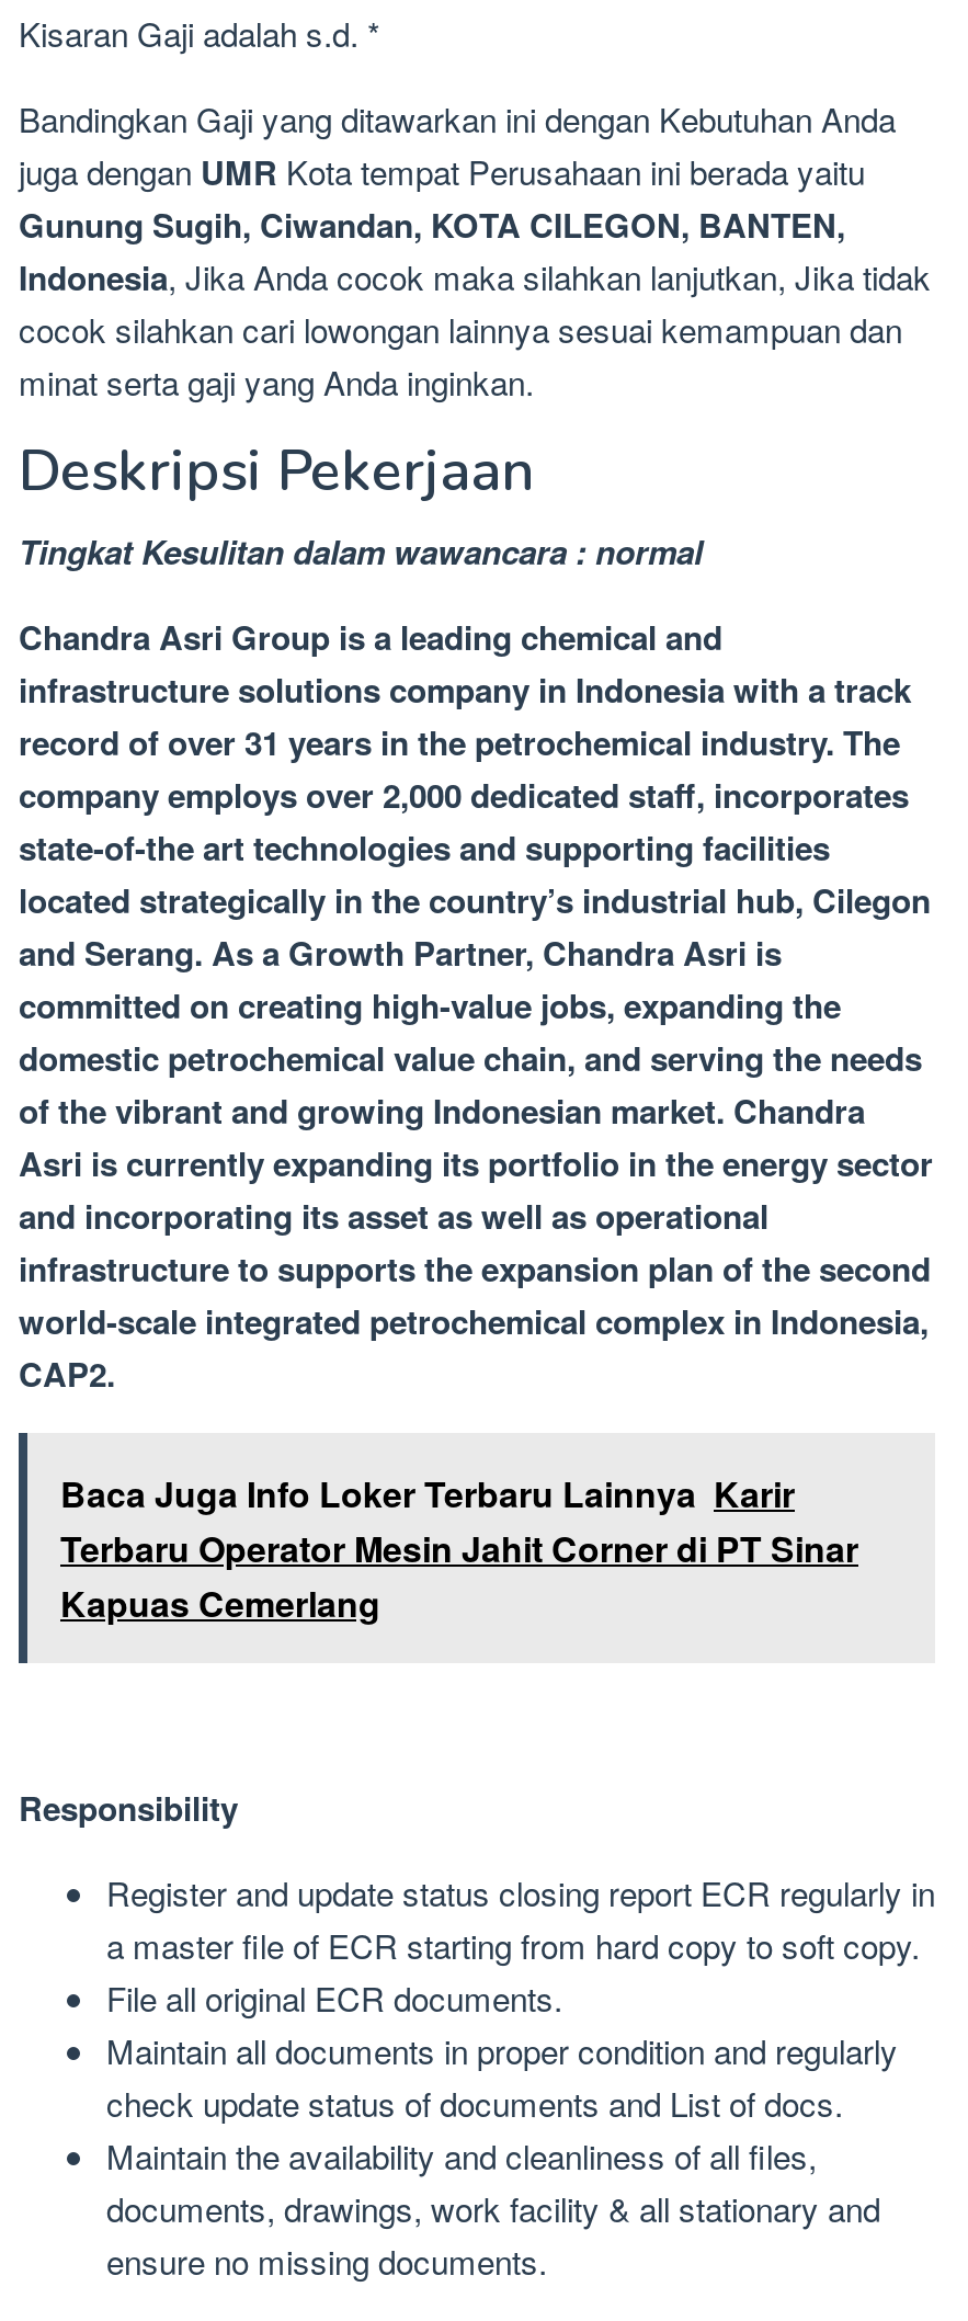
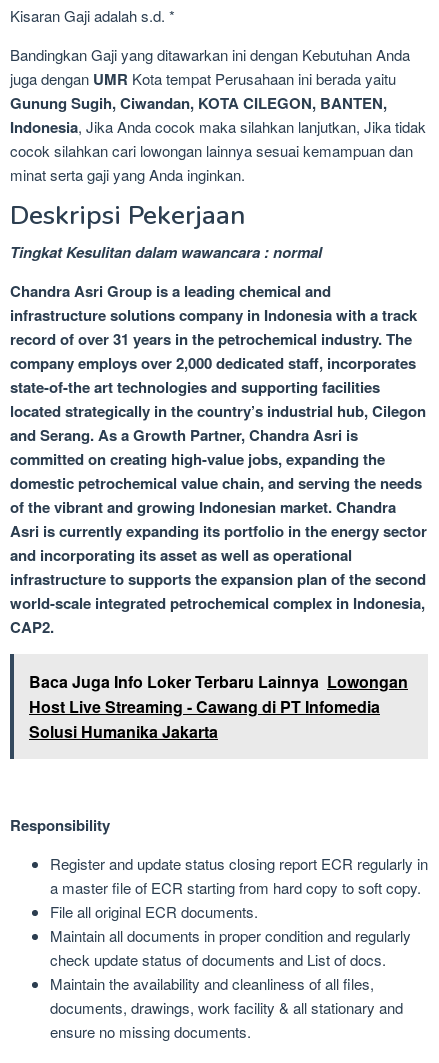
[60,1468,858,1629] Baca Juga Info Loker Terbaru Lainnya Karir | Terbaru Operator Mesin Jahit Corner di PT Sinar | Kapuas Cemerlang -> [29,670,408,743] Baca Juga Info Loker Terbaru Lainnya Lowongan | Host Live Streaming - Cawang di PT Infomedia | Solusi Humanika Jakarta

